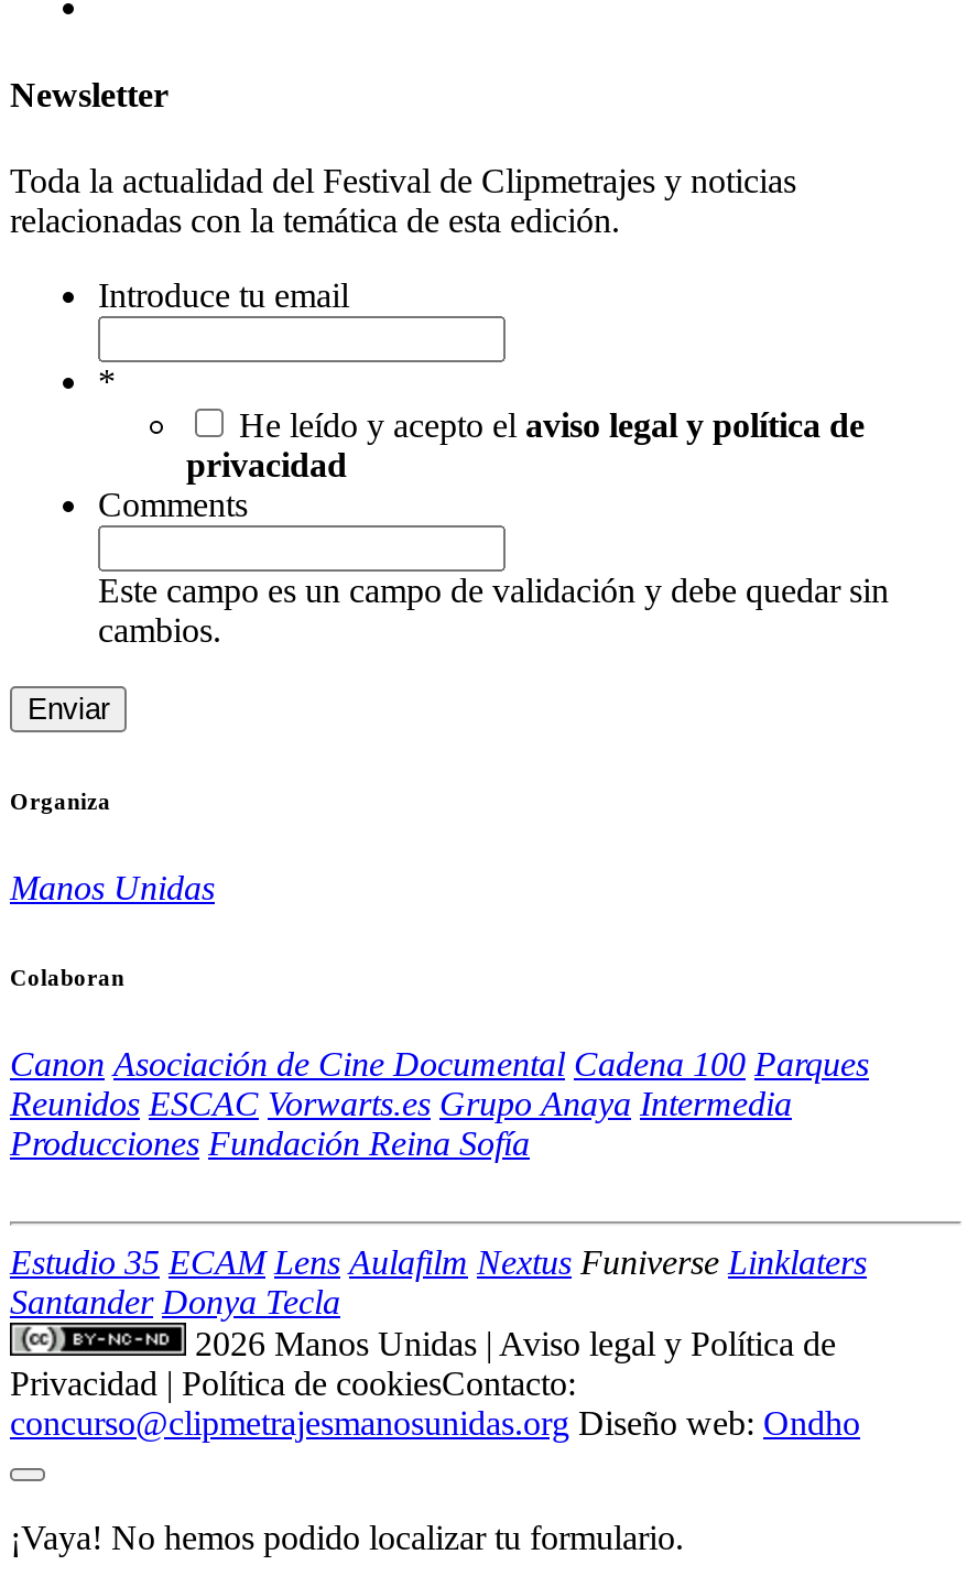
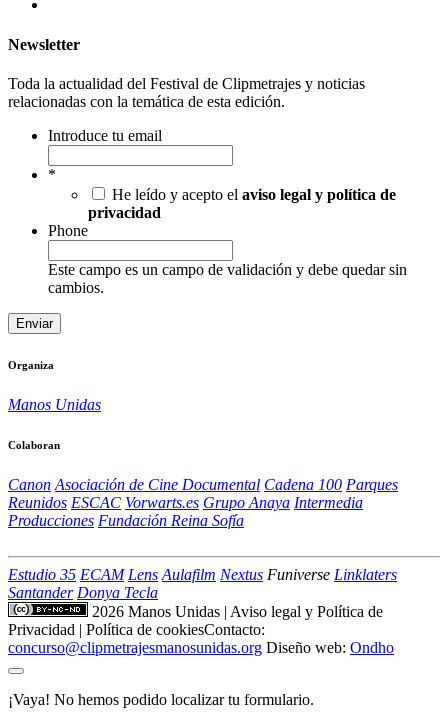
[98,485,248,523] Comments -> [48,222,88,239] Phone

